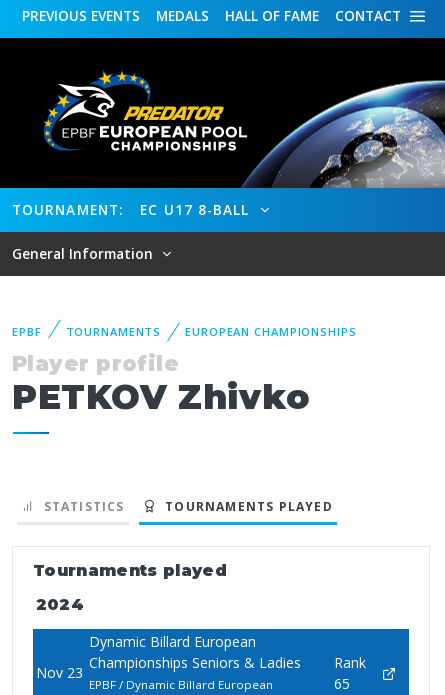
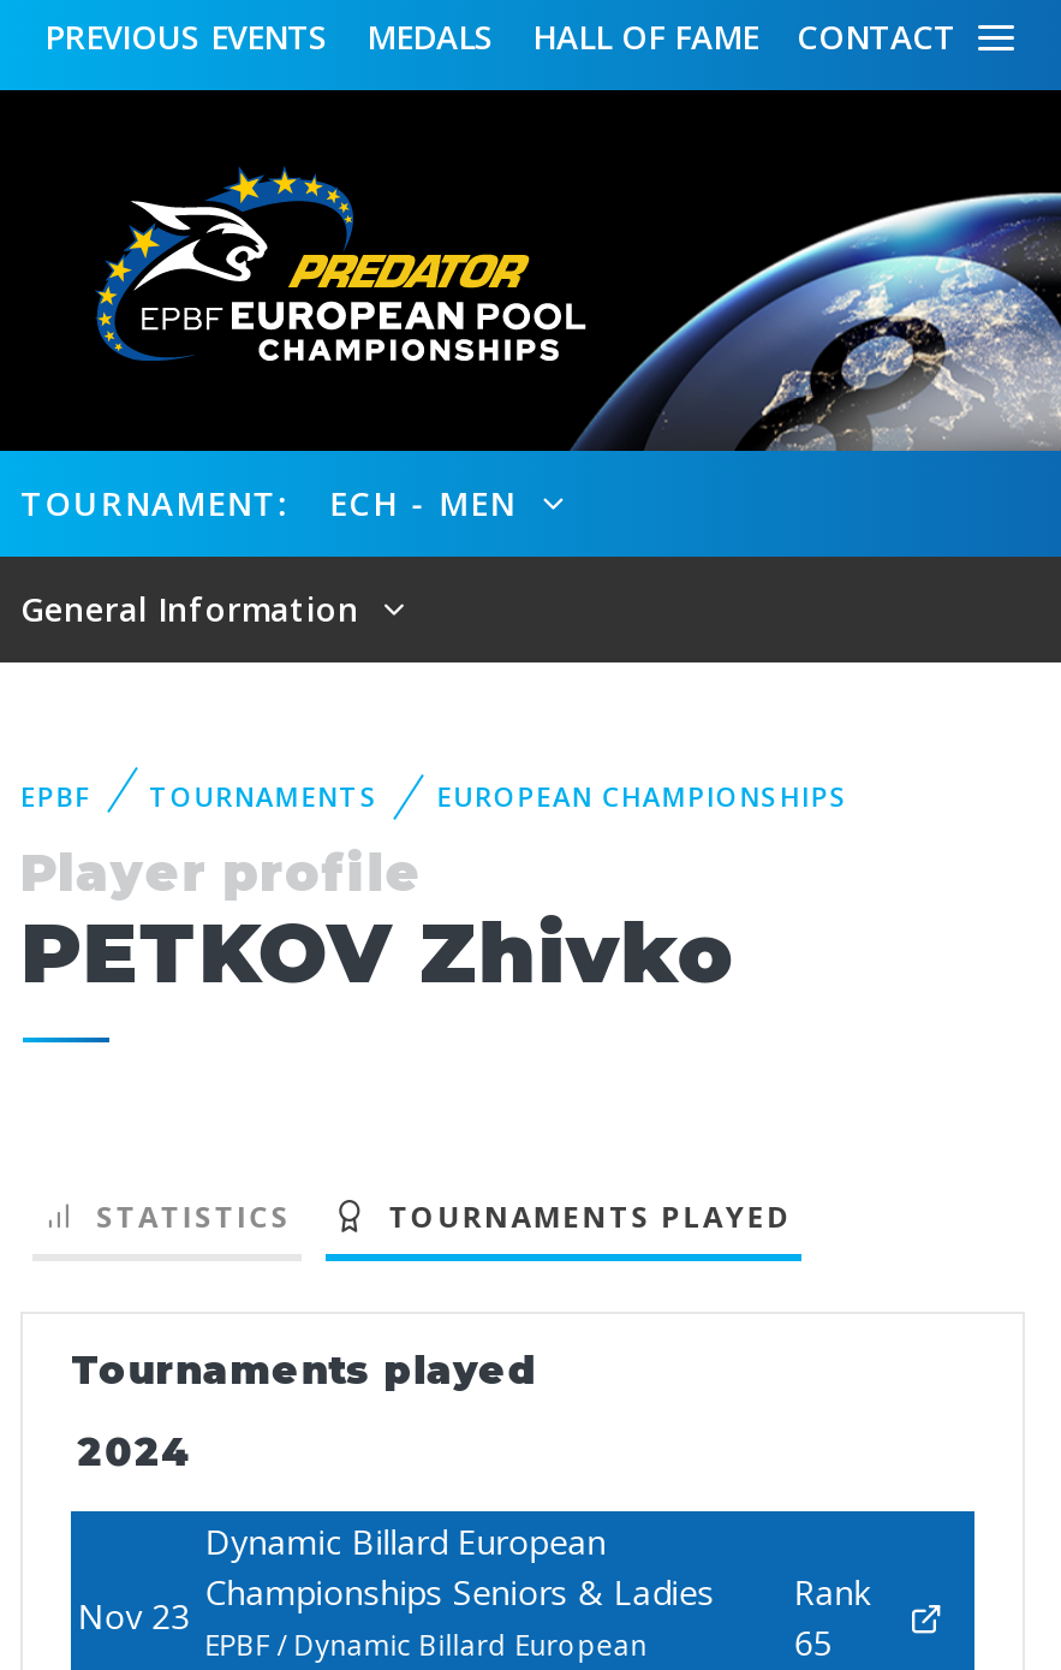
[140,200,255,219] EC U17 8-BALL -> [329,480,528,525] ECH - MEN

